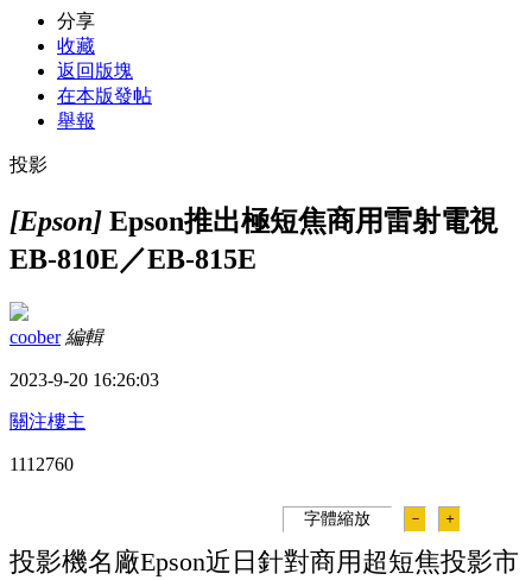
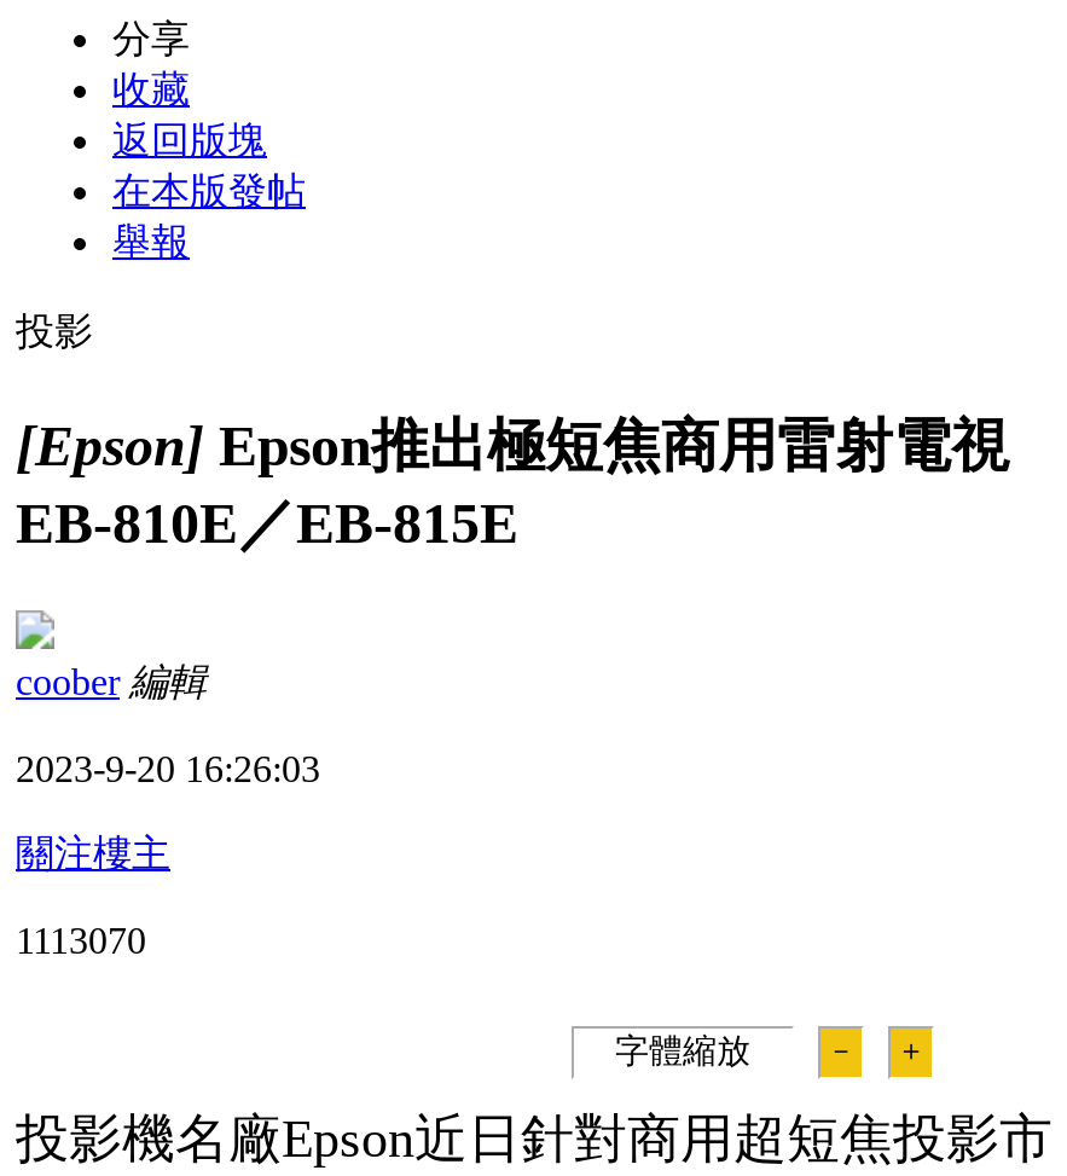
[9,454,74,474] 1112760 -> [16,919,146,960] 1113070

